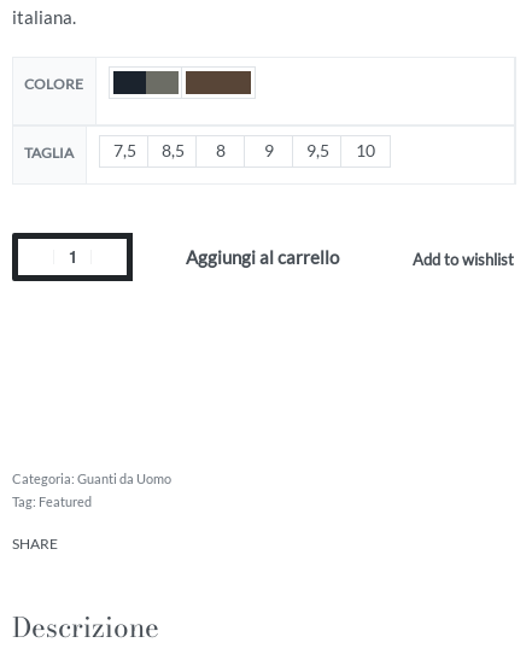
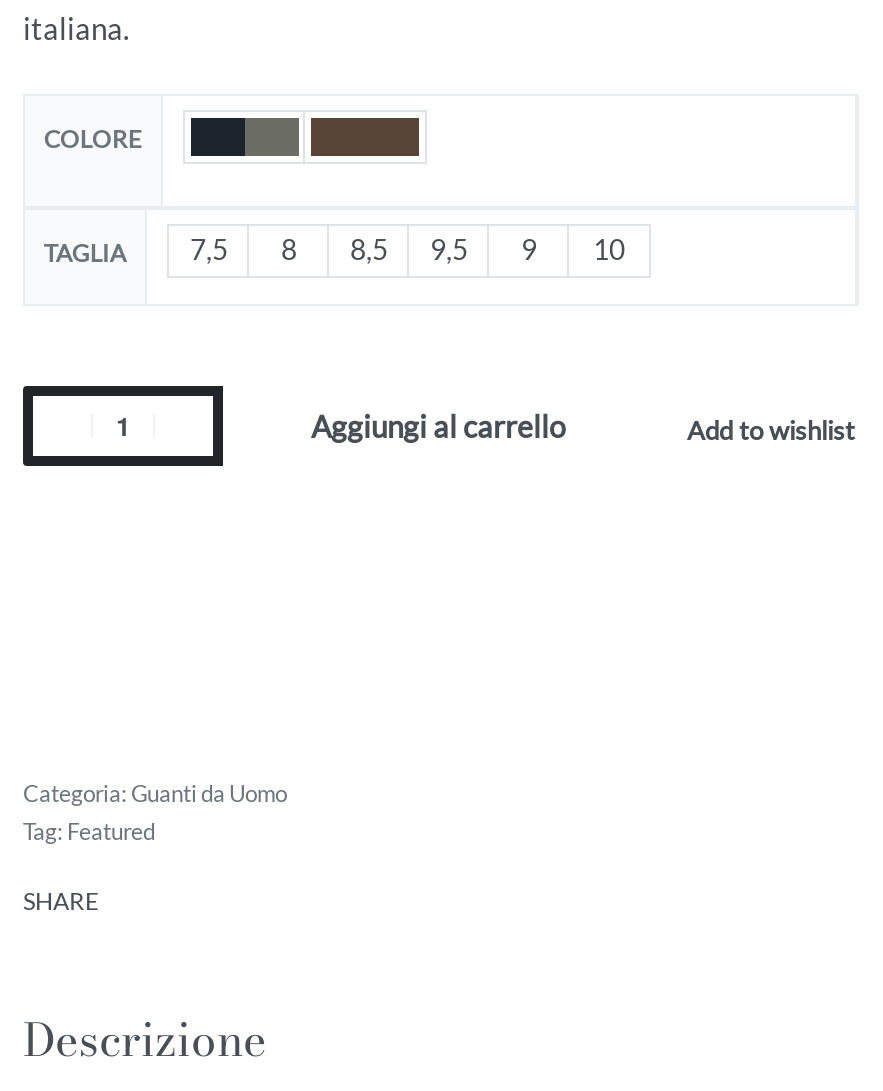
[216,140,226,160] 8 -> [430,232,468,266] 9,5
[306,140,329,160] 9,5 -> none
none -> [281,232,297,266] 8

